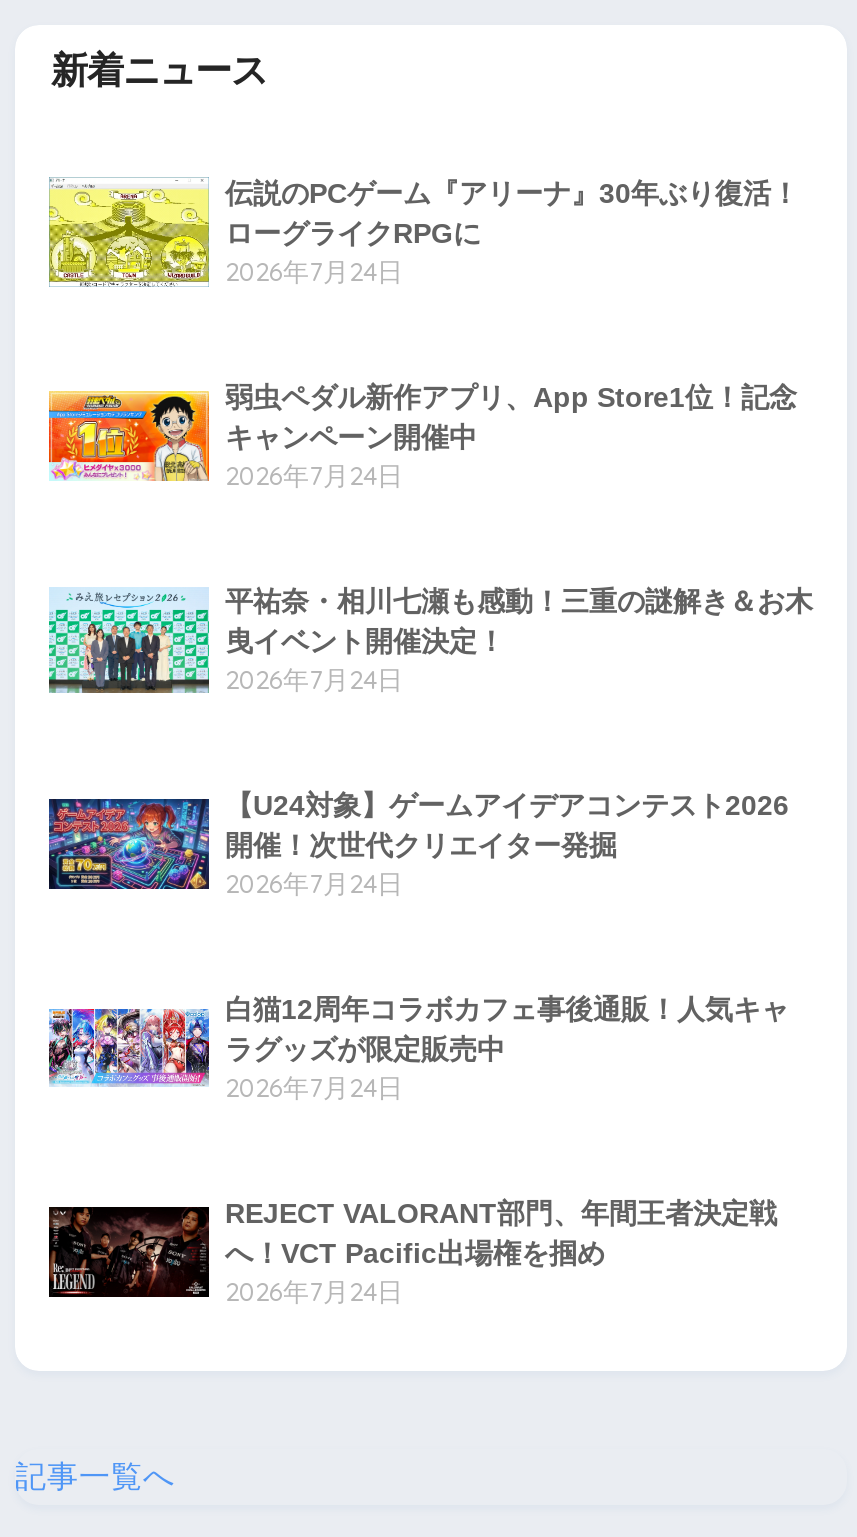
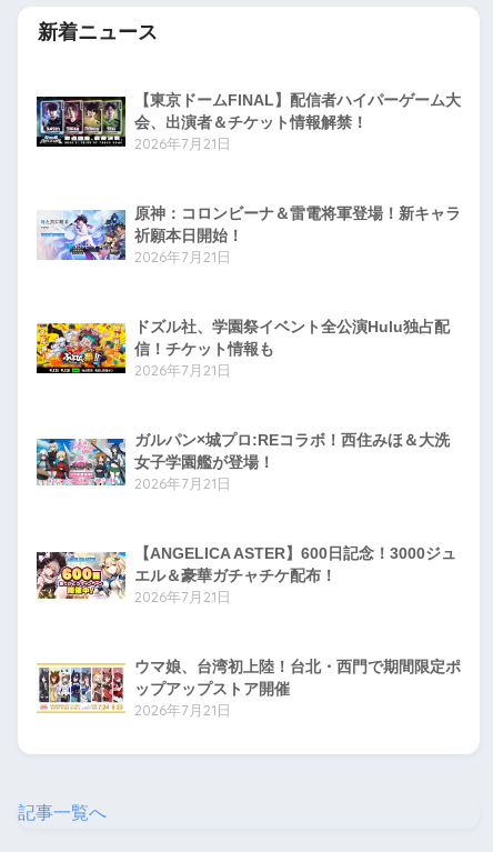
[47,177,799,287] [image] | 伝説のPCゲーム『アリーナ』30年ぶり復活！ | ローグライクRPGに | 2026年7月24日 -> [36,91,461,152] [image] | 【東京ドームFINAL】配信者ハイパーゲーム大 | 会、出演者＆チケット情報解禁！ | 2026年7月21日
[47,381,797,491] [image] | 弱虫ペダル新作アプリ、App Store1位！記念 | キャンペーン開催中 | 2026年7月24日 -> [37,205,461,266] [image] | 原神：コロンビーナ＆雷電将軍登場！新キャラ | 祈願本日開始！ | 2026年7月21日
[47,585,813,695] [image] | 平祐奈・相川七瀬も感動！三重の謎解き＆お木 | 曳イベント開催決定！ | 2026年7月24日 -> [36,318,450,379] [image] | ドズル社、学園祭イベント全公演Hulu独占配 | 信！チケット情報も | 2026年7月21日
[47,789,789,899] [image] | 【U24対象】ゲームアイデアコンテスト2026 | 開催！次世代クリエイター発掘 | 2026年7月24日 -> [36,431,450,492] [image] | ガルパン×城プロ:REコラボ！西住みほ＆大洗 | 女子学園艦が登場！ | 2026年7月21日
[49,993,789,1103] [image] | 白猫12周年コラボカフェ事後通販！人気キャ | ラグッズが限定販売中 | 2026年7月24日 -> [36,544,456,606] [image] | 【ANGELICA ASTER】600日記念！3000ジュ | エル＆豪華ガチャチケ配布！ | 2026年7月21日
[47,1197,777,1307] [image] | REJECT VALORANT部門、年間王者決定戦 | へ！VCT Pacific出場権を掴め | 2026年7月24日 -> [37,658,461,719] [image] | ウマ娘、台湾初上陸！台北・西門で期間限定ポ | ップアップストア開催 | 2026年7月21日

